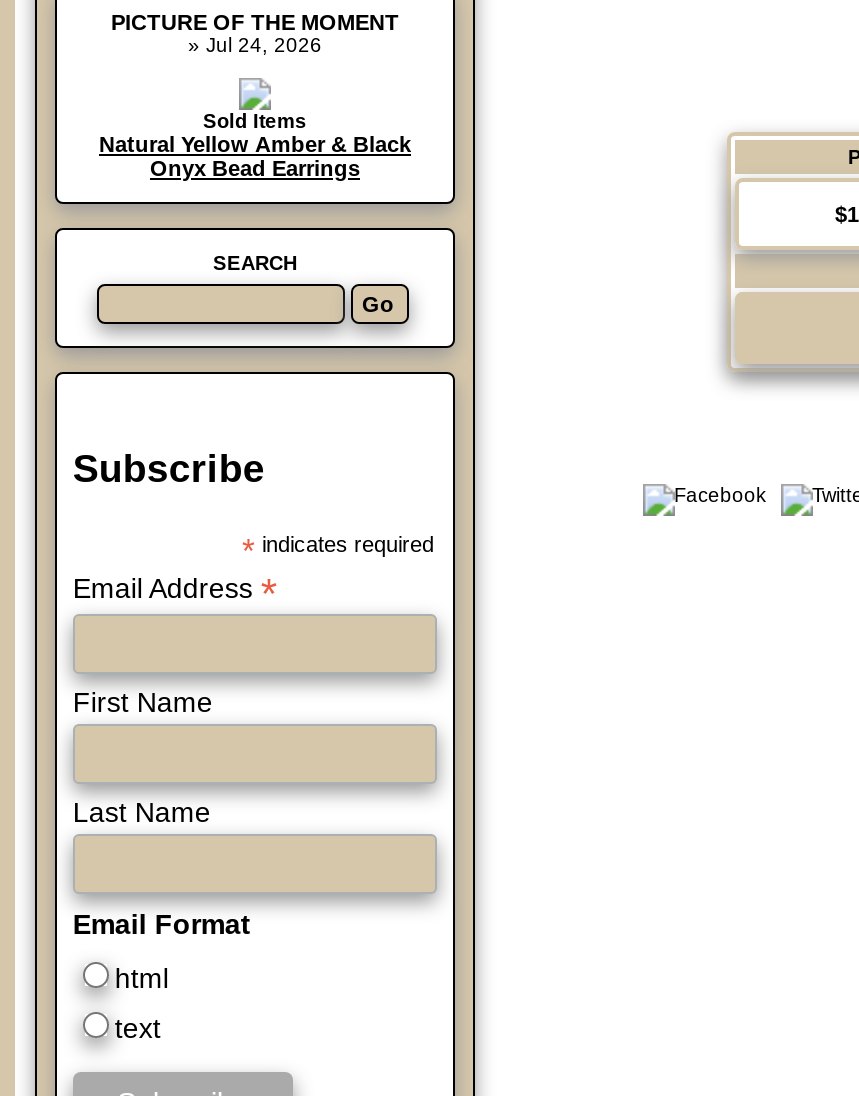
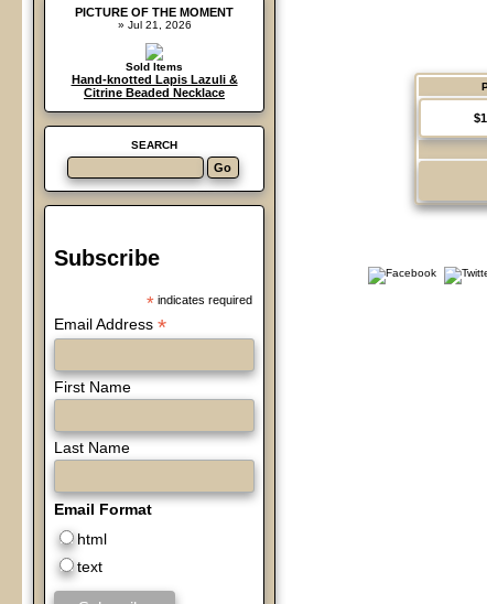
[176,34,334,56] » Jul 24, 2026 -> [111,19,198,31] » Jul 21, 2026
[99,132,411,180] Natural Yellow Amber & Black | Onyx Bead Earrings -> [71,73,237,99] Hand-knotted Lapis Lazuli & | Citrine Beaded Necklace

